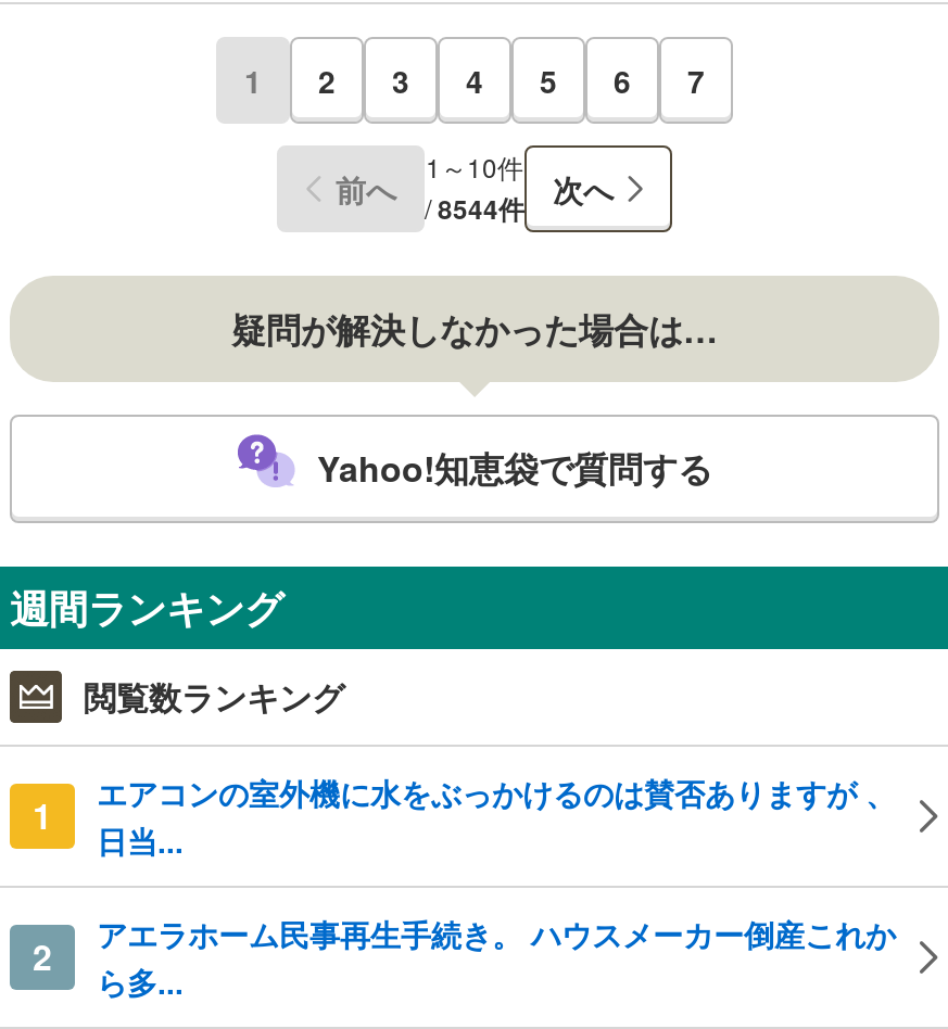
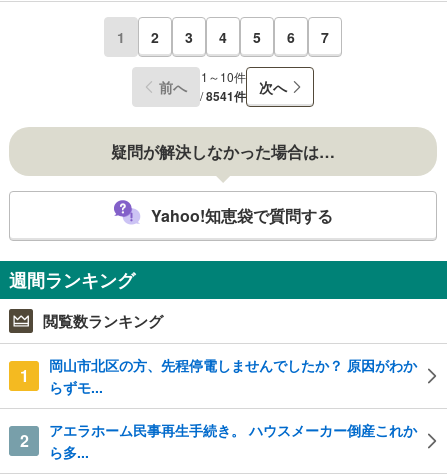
[336,148,614,228] 前へ /8544件 1～10件 次へ -> [159,68,287,105] 前へ /8541件 1～10件 次へ
[97,770,896,861] エアコンの室外機に水をぶっかけるのは賛否ありますが 、 | 日当... -> [49,354,417,396] 岡山市北区の方、先程停電しませんでしたか？ 原因がわか | らずモ...

